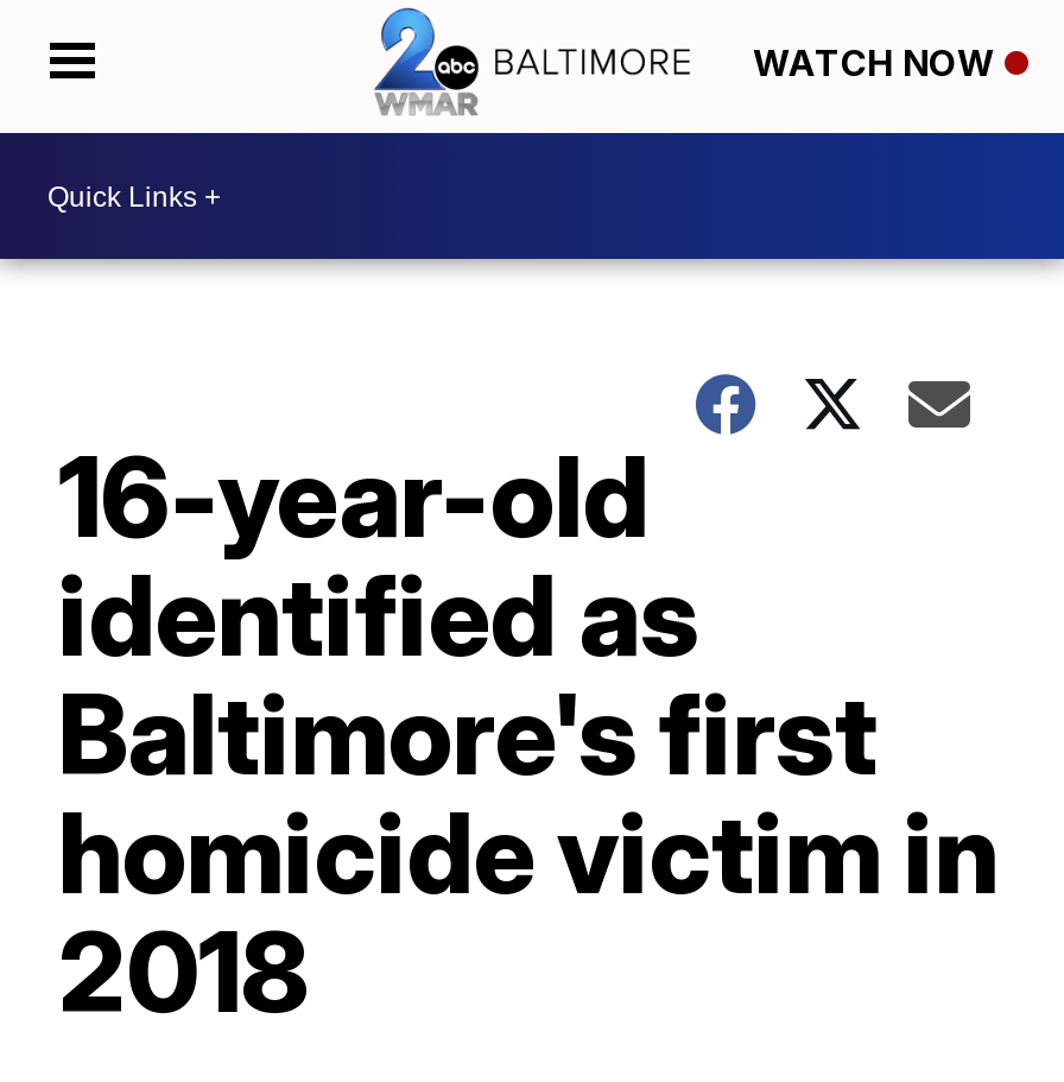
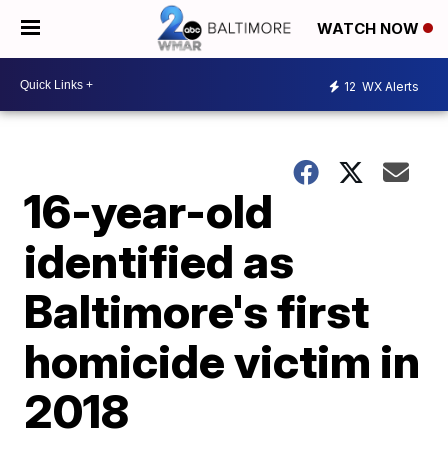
none -> [344,78,419,93] 12 WX Alerts

